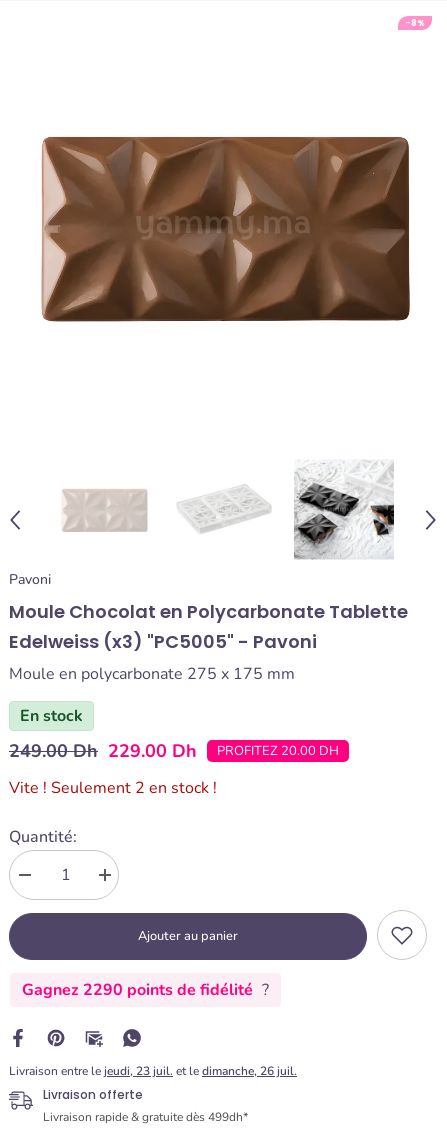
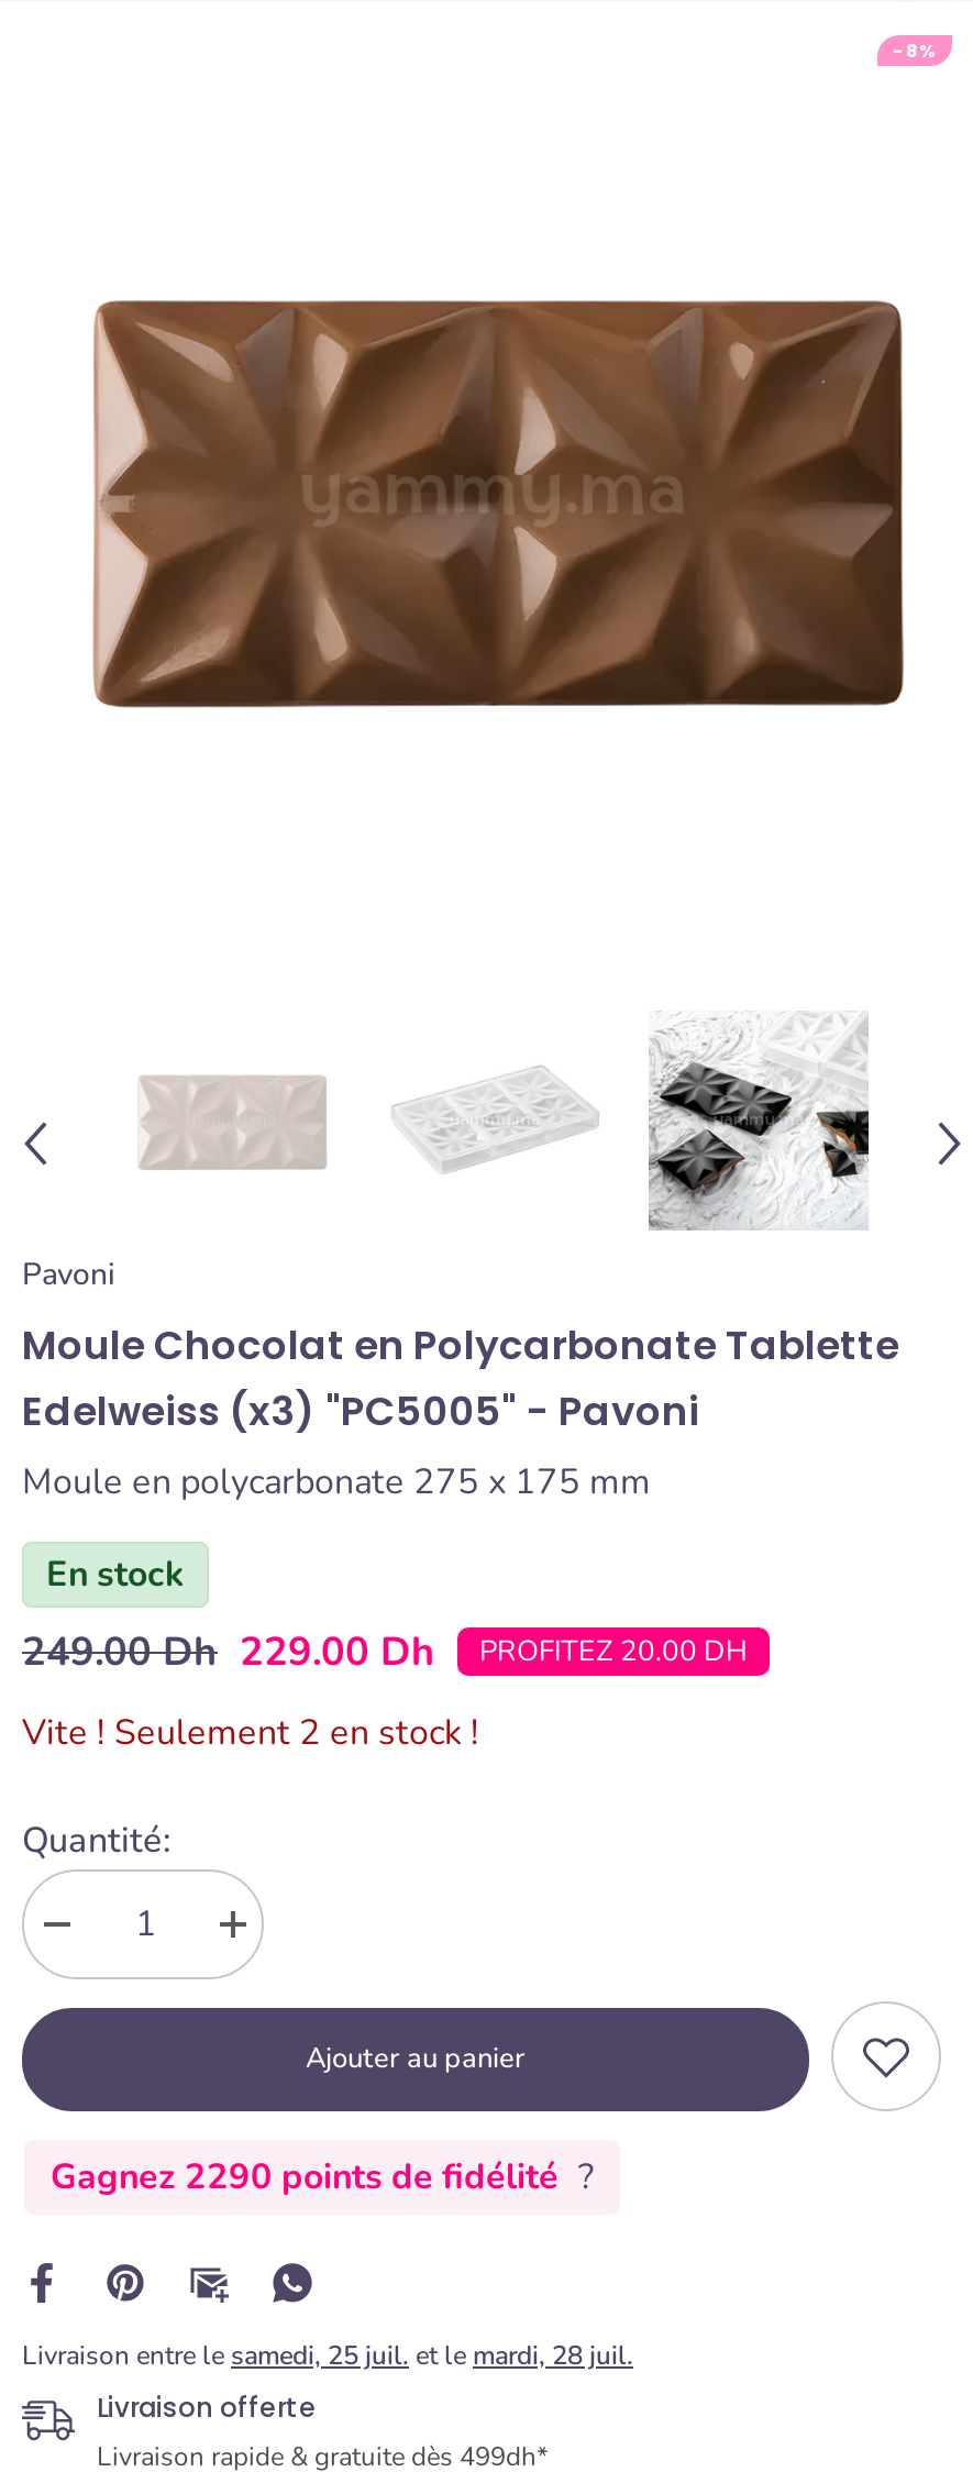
[9,1063,297,1079] Livraison entre le jeudi, 23 juil. et le dimanche, 26 juil. -> [22,2338,633,2373] Livraison entre le samedi, 25 juil. et le mardi, 28 juil.

